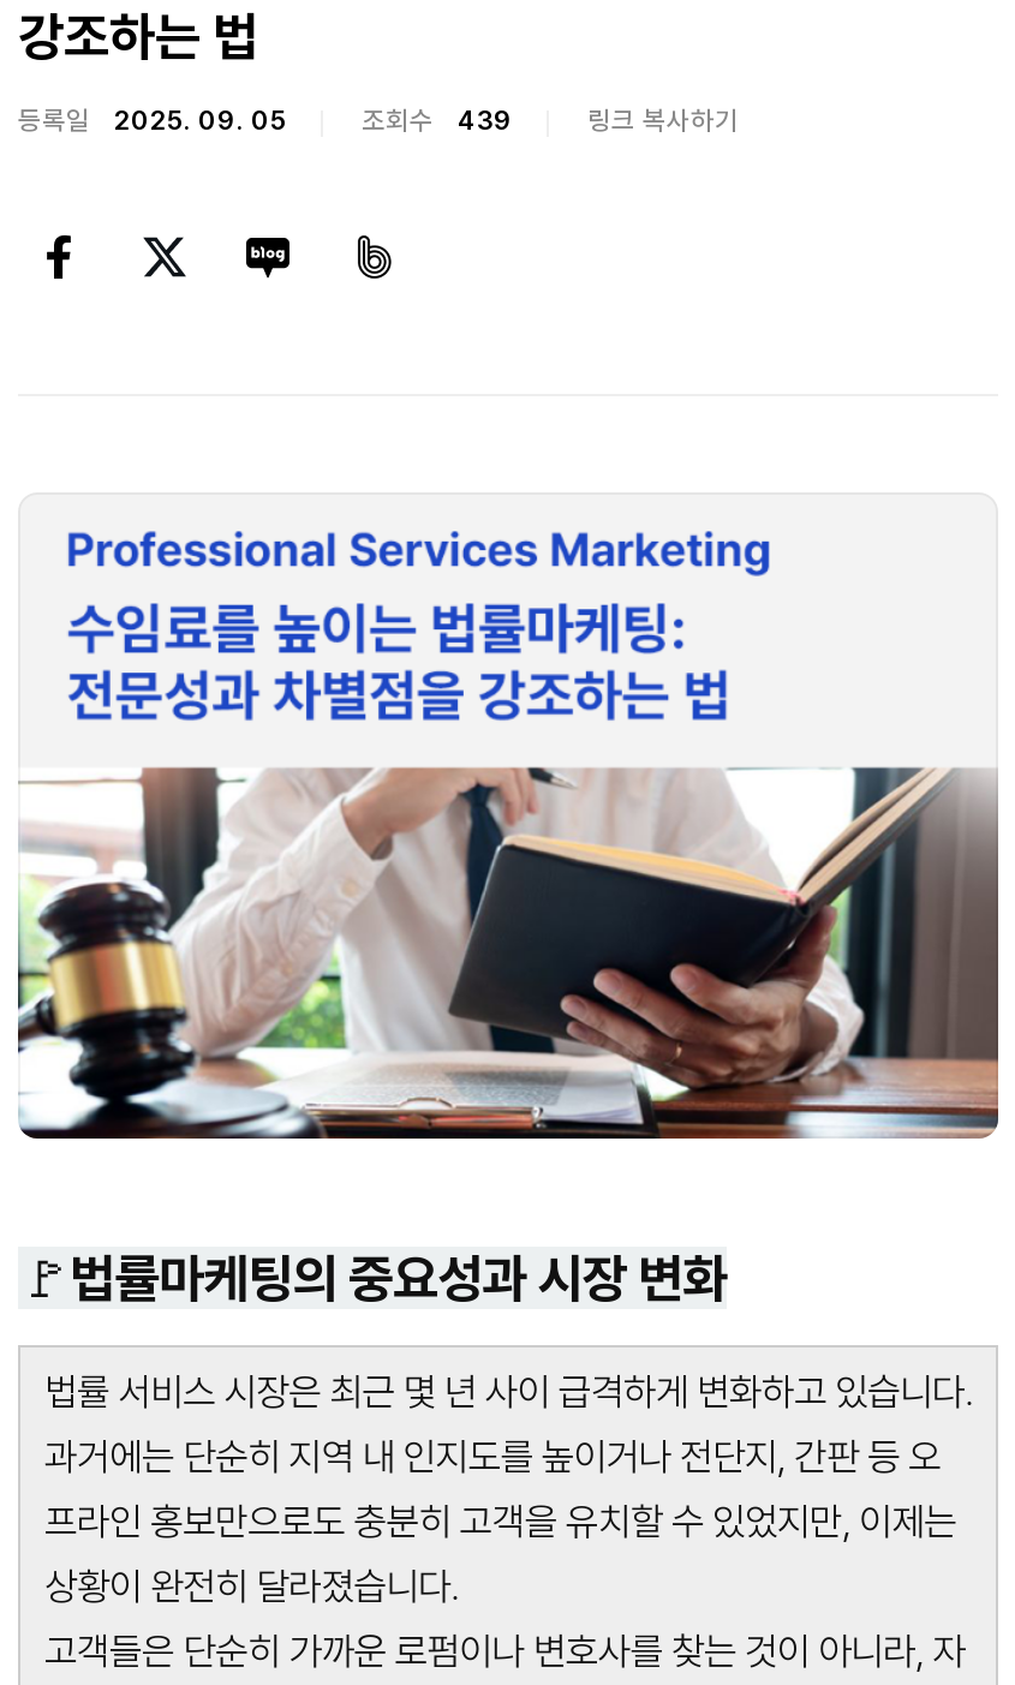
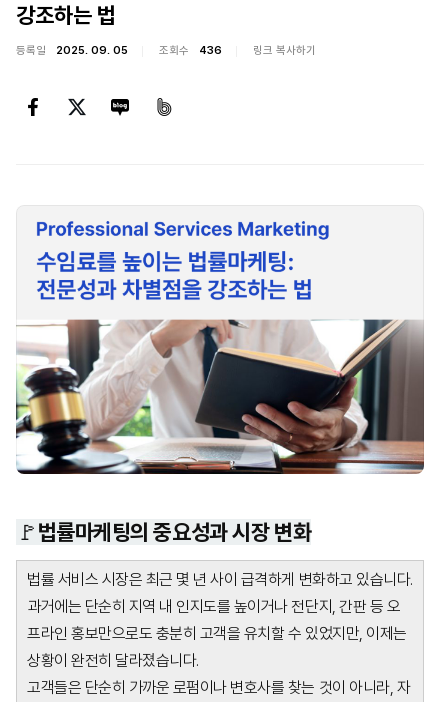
[362,106,513,137] 조회수 439 -> [159,44,222,57] 조회수 436

